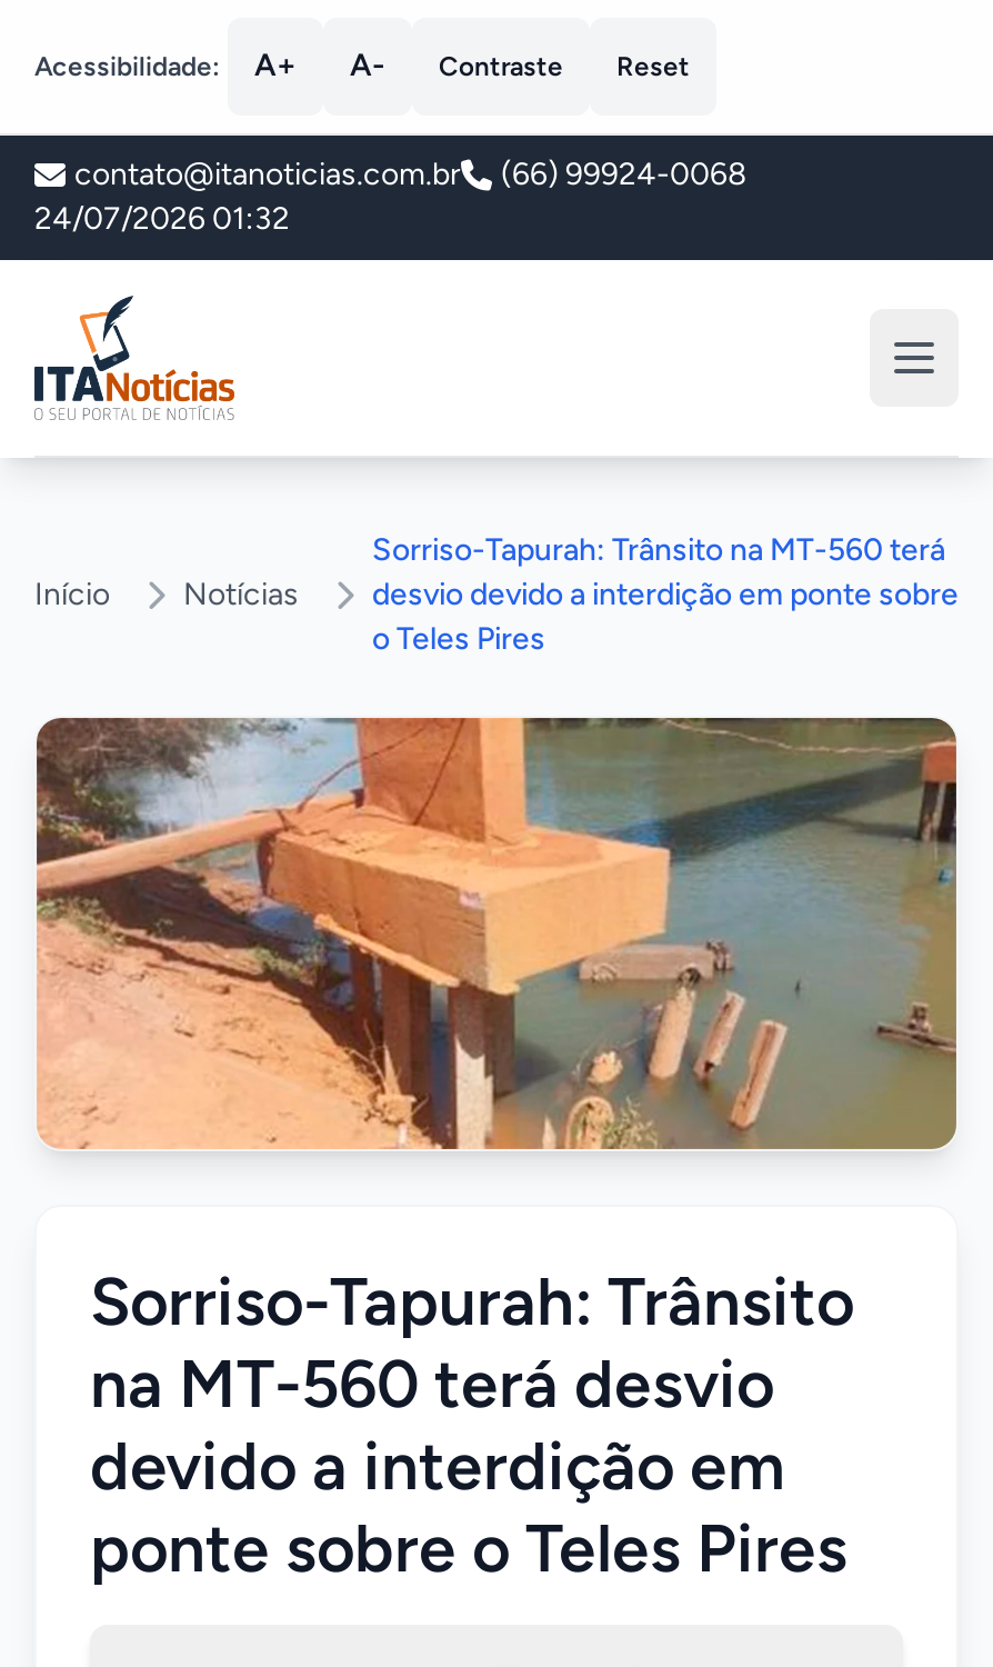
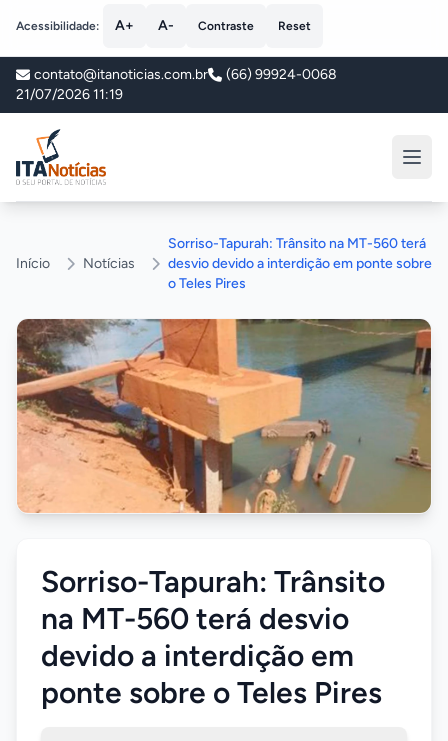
[34,200,290,238] 24/07/2026 01:32 -> [16,86,123,103] 21/07/2026 11:19

